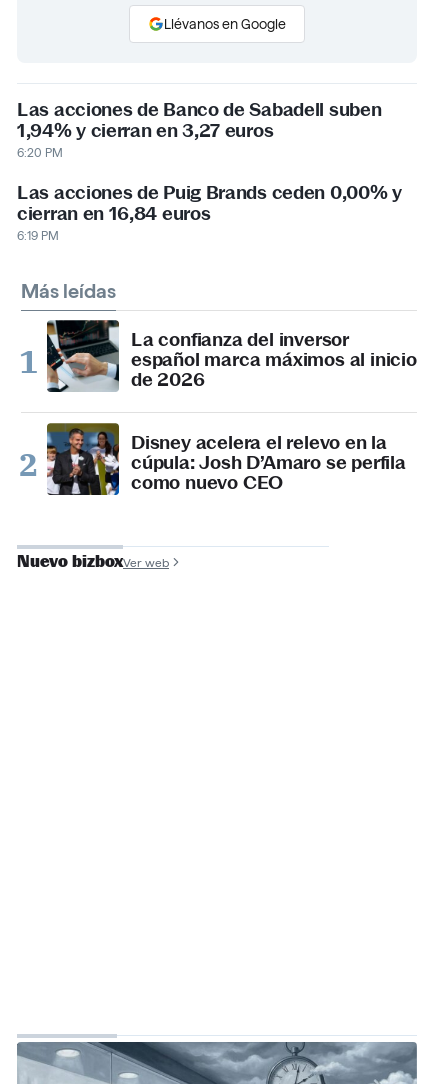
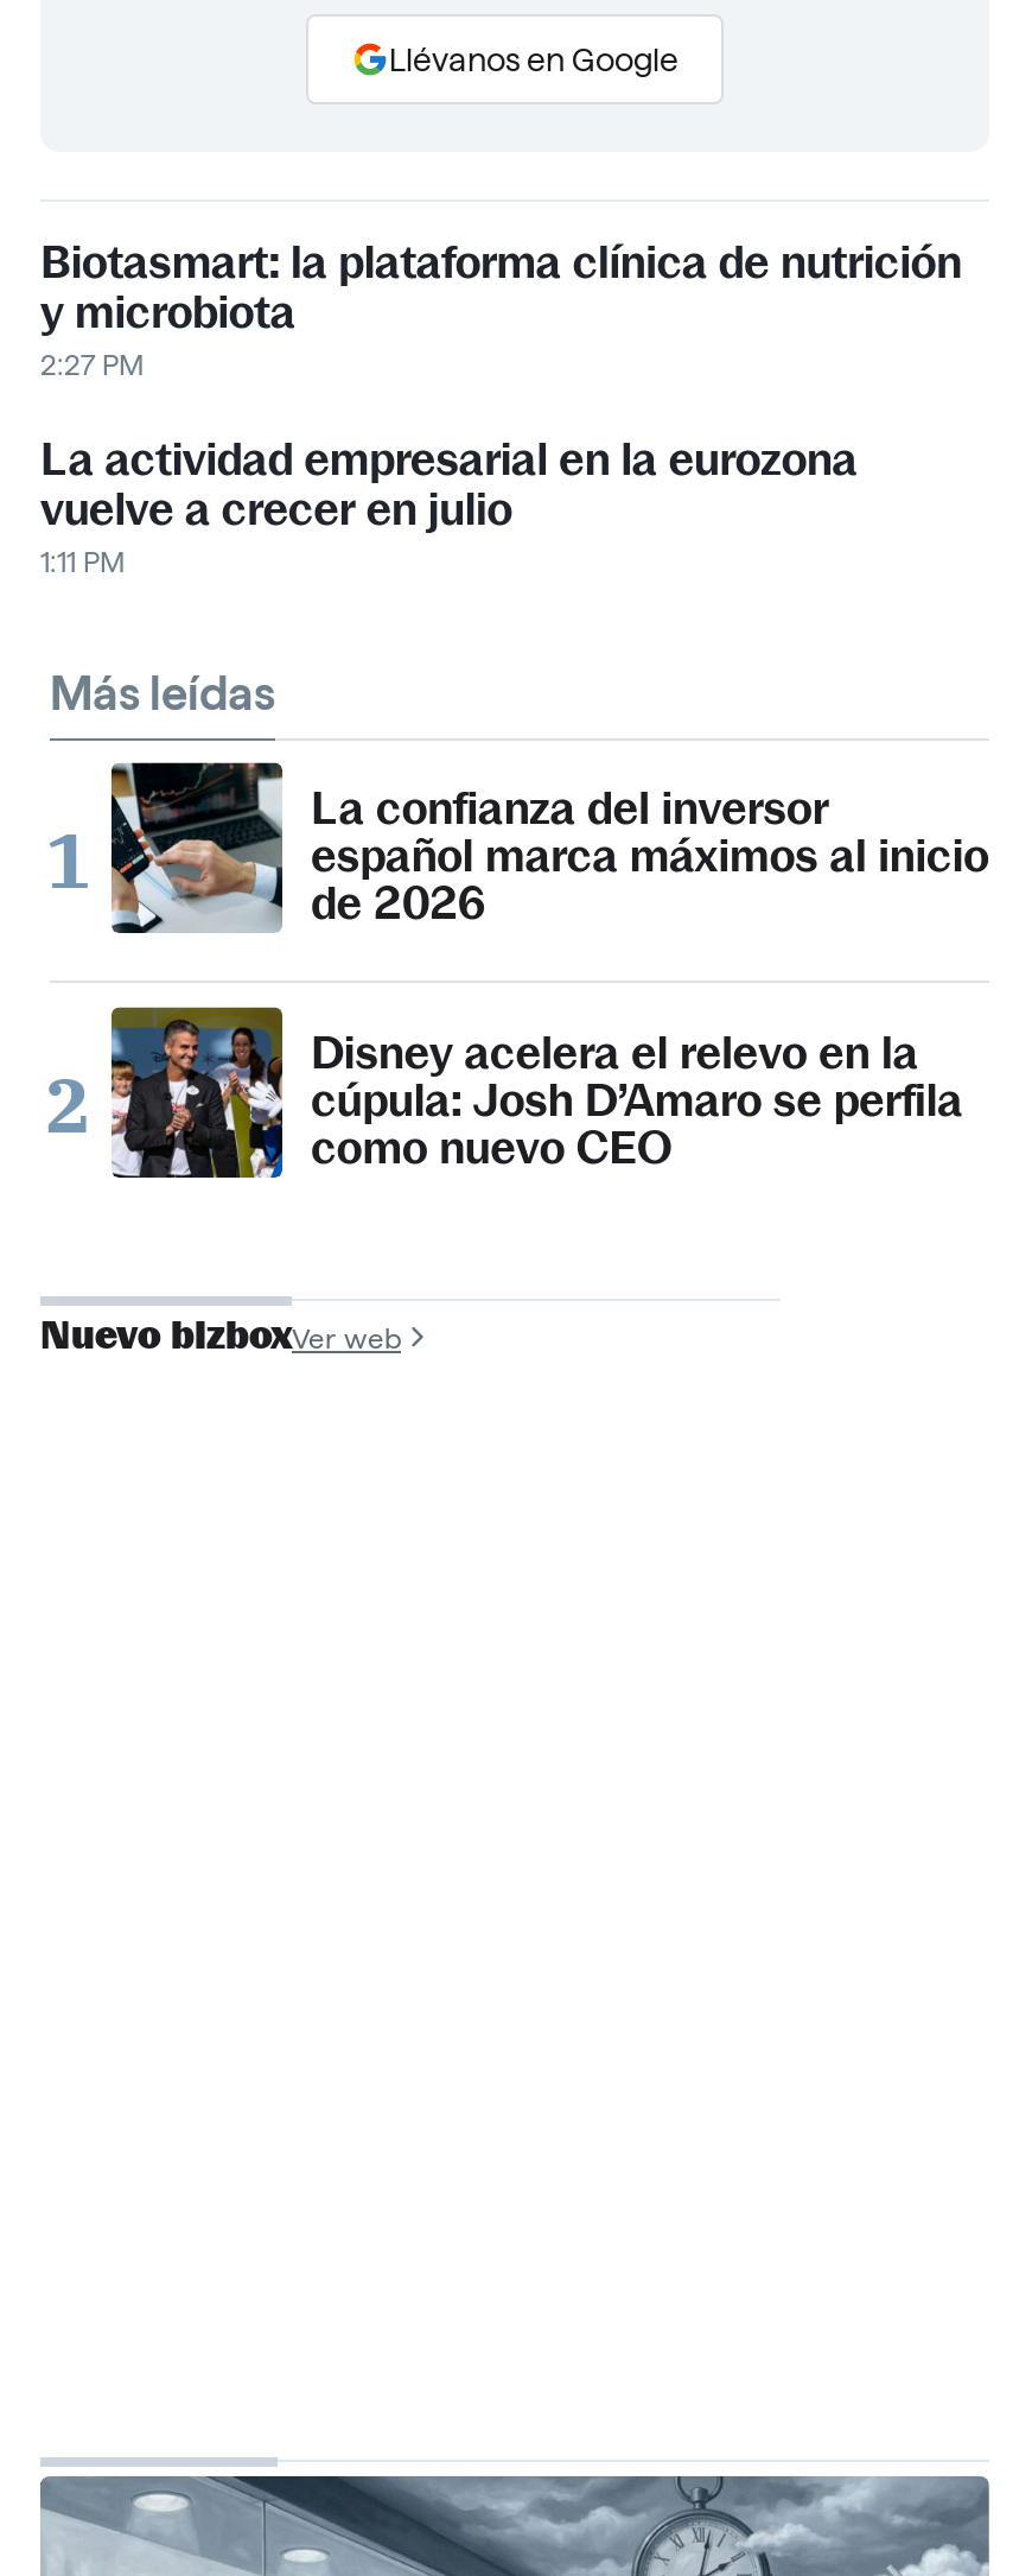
[17,98,381,159] Las acciones de Banco de Sabadell suben | 1,94% y cierran en 3,27 euros | 6:20 PM -> [40,236,961,380] Biotasmart: la plataforma clínica de nutrición | y microbiota | 2:27 PM
[17,181,402,242] Las acciones de Puig Brands ceden 0,00% y | cierran en 16,84 euros | 6:19 PM -> [40,433,857,577] La actividad empresarial en la eurozona | vuelve a crecer en julio | 1:11 PM

